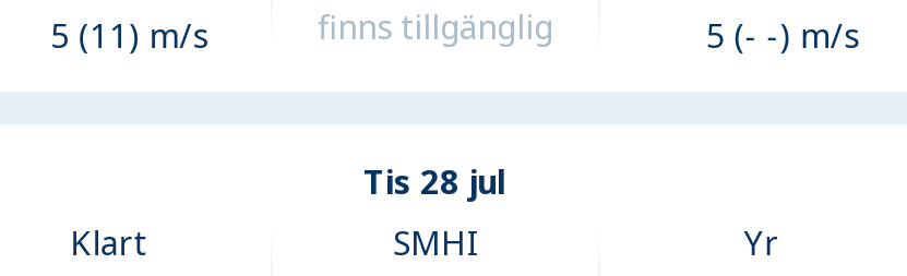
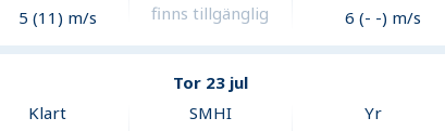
[706,13,859,57] 5 (- -) m/s -> [345,6,421,28] 6 (- -) m/s
[363,160,505,204] Tis 28 jul -> [172,72,248,94] Tor 23 jul

